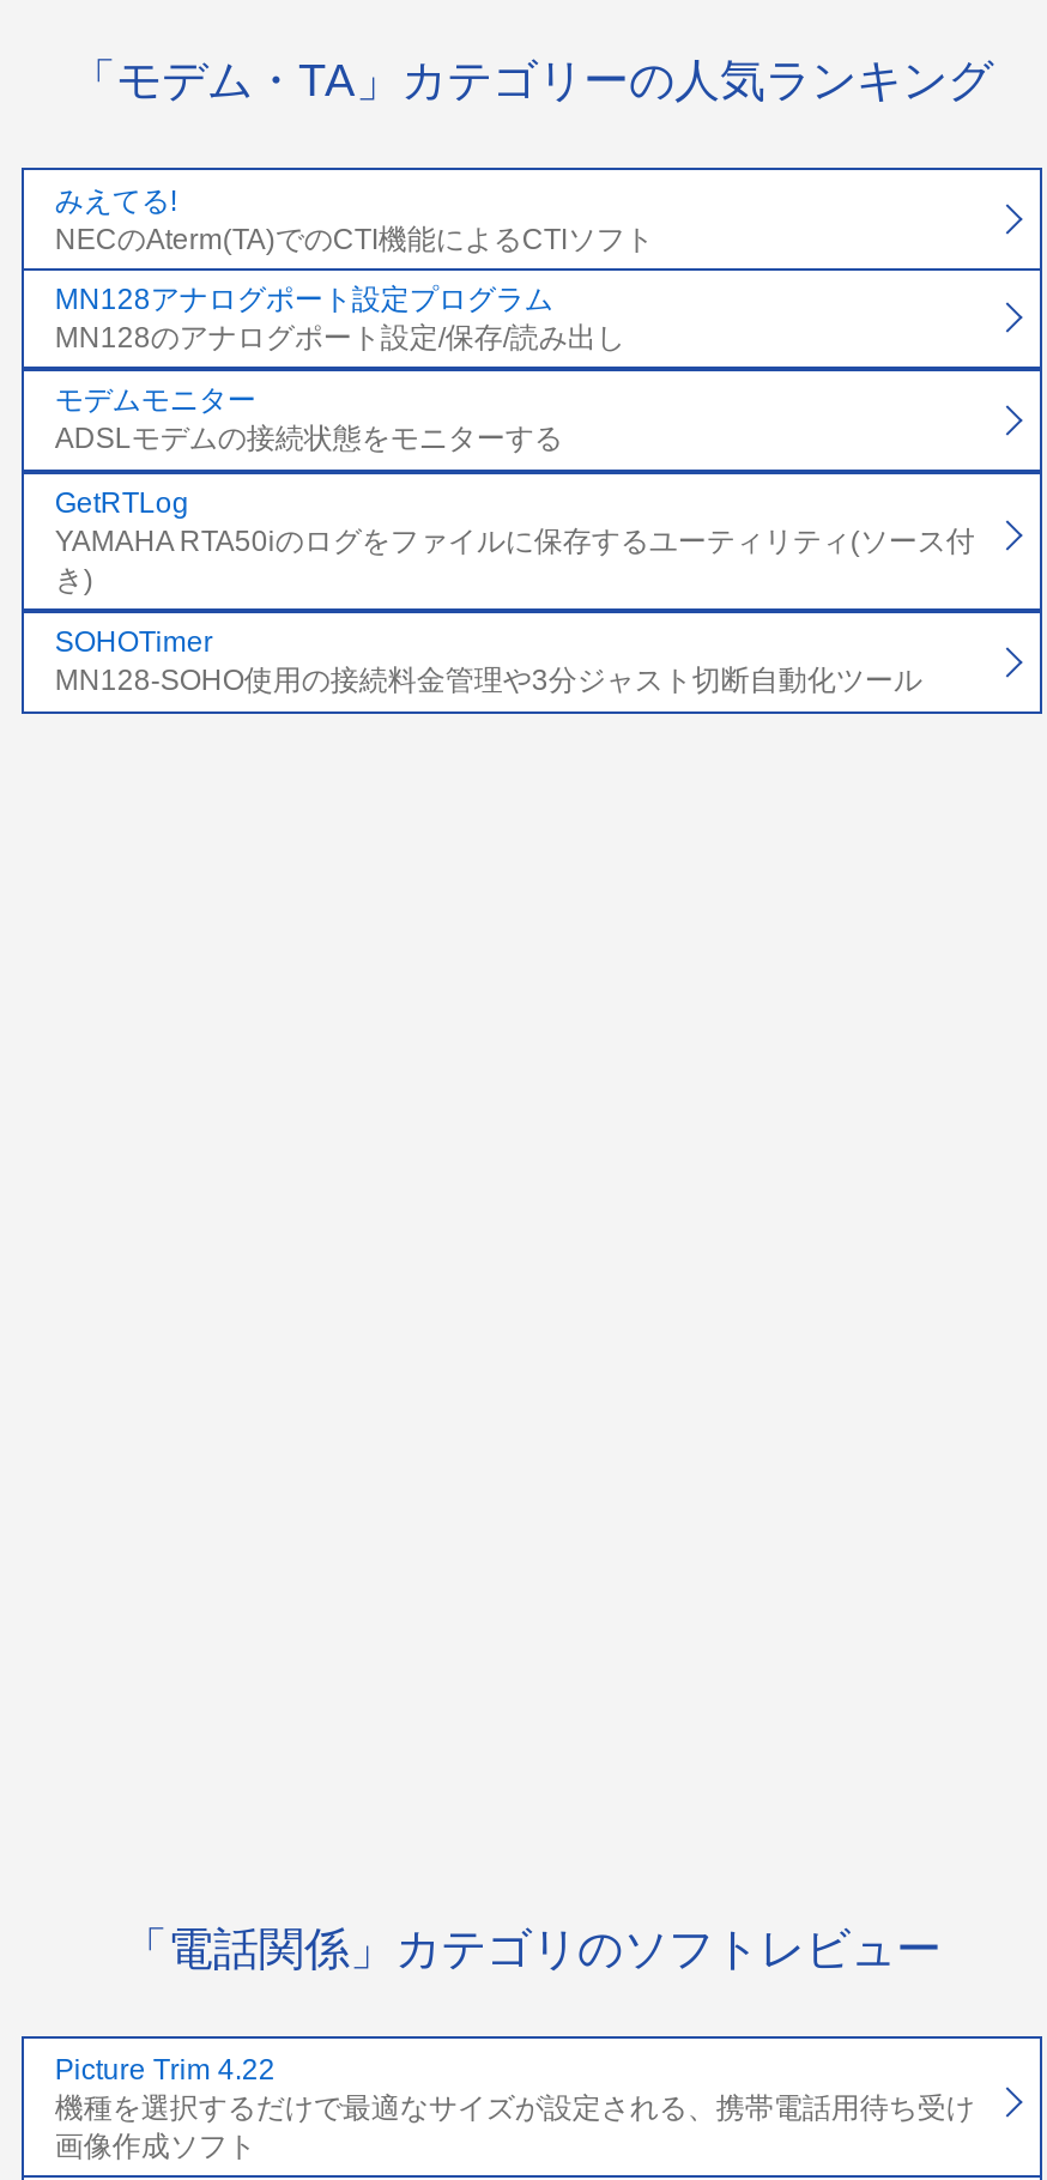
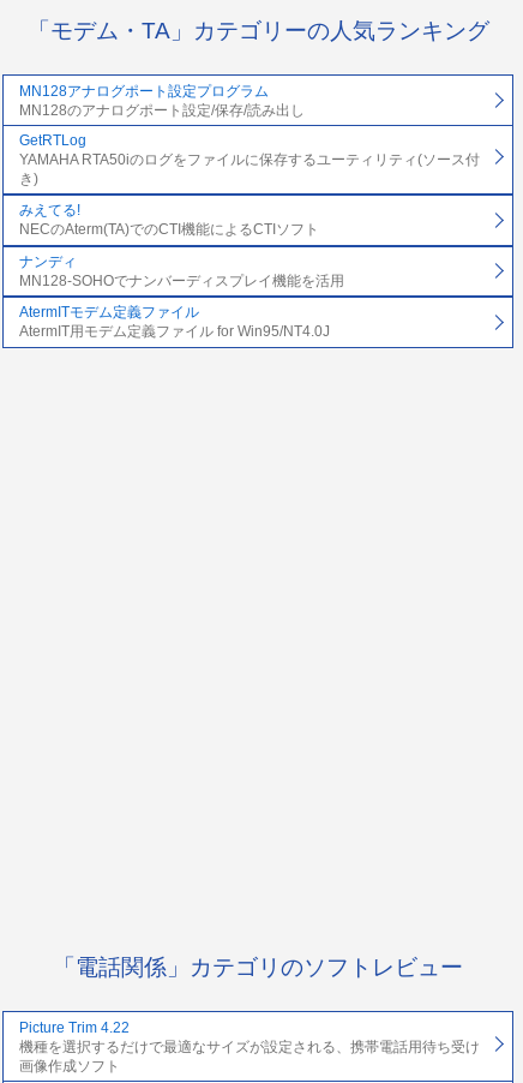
moved [55,183,654,255] -> [19,202,319,238]: みえてる! | NECのAterm(TA)でのCTI機能によるCTIソフト
moved [55,283,625,355] -> [19,82,305,118]: MN128アナログポート設定プログラム | MN128のアナログポート設定/保存/読み出し
[55,384,563,456] モデムモニター | ADSLモデムの接続状態をモニターする -> none
moved [55,486,975,596] -> [19,132,480,187]: GetRTLog | YAMAHA RTA50iのログをファイルに保存するユーティリティ(ソース付 | き)
[55,626,922,698] SOHOTimer | MN128-SOHO使用の接続料金管理や3分ジャスト切断自動化ツール -> [19,253,344,340] ナンディ | MN128-SOHOでナンバーディスプレイ機能を活用 | AtermITモデム定義ファイル | AtermIT用モデム定義ファイル for Win95/NT4.0J

